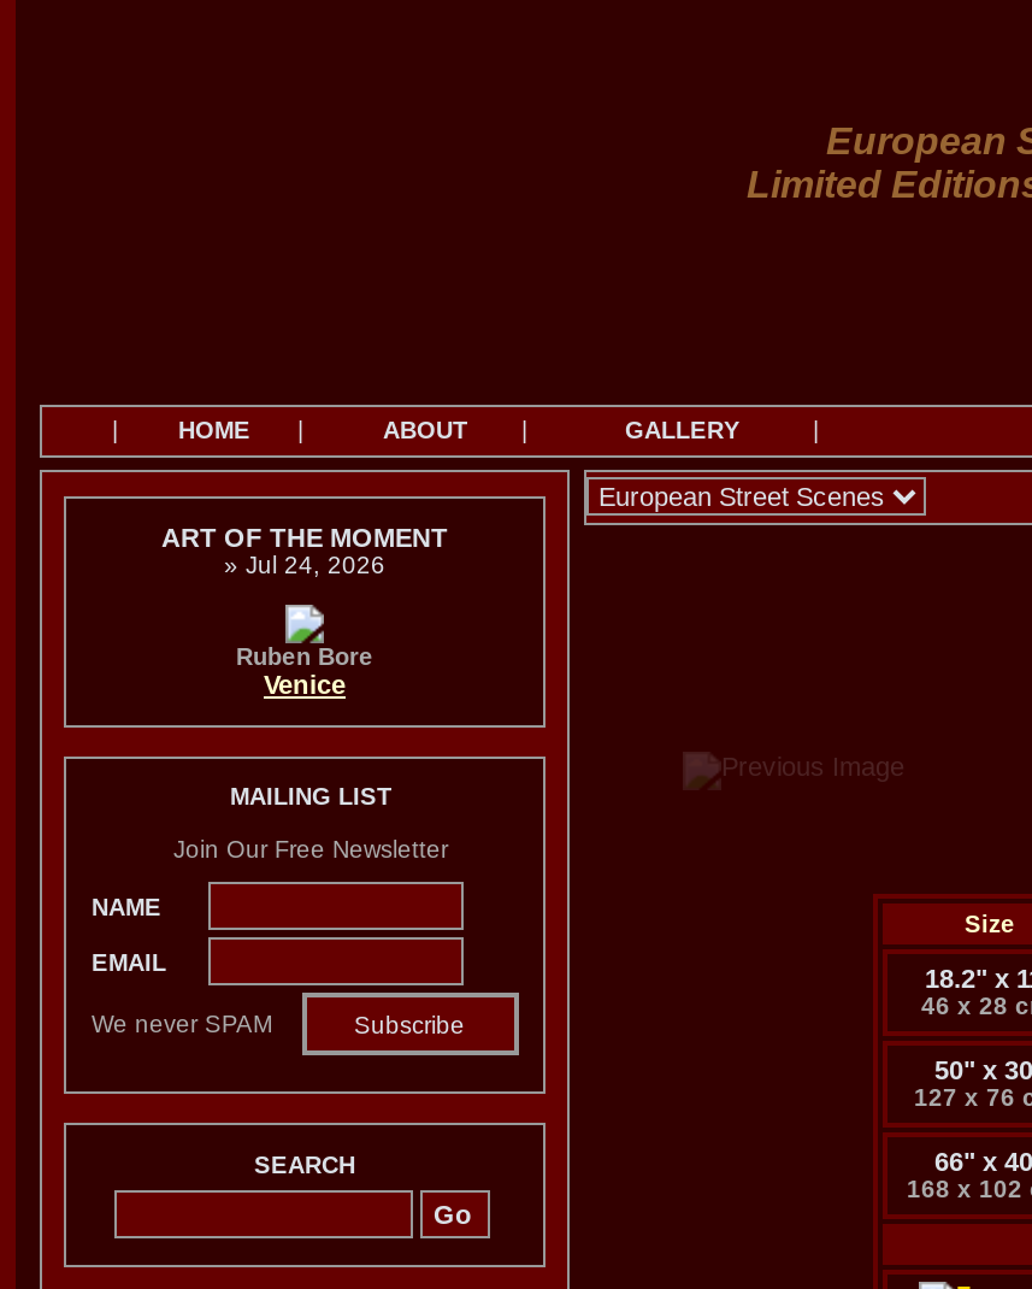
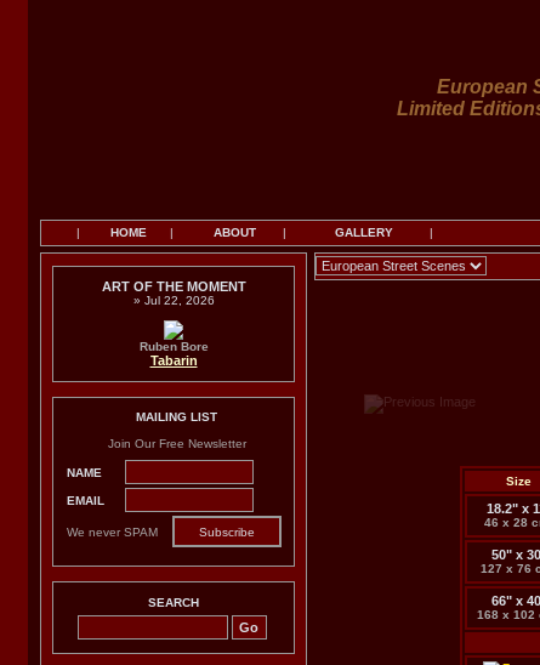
[210,552,400,578] » Jul 24, 2026 -> [126,294,221,307] » Jul 22, 2026
[264,670,346,699] Venice -> [150,353,197,368] Tabarin

